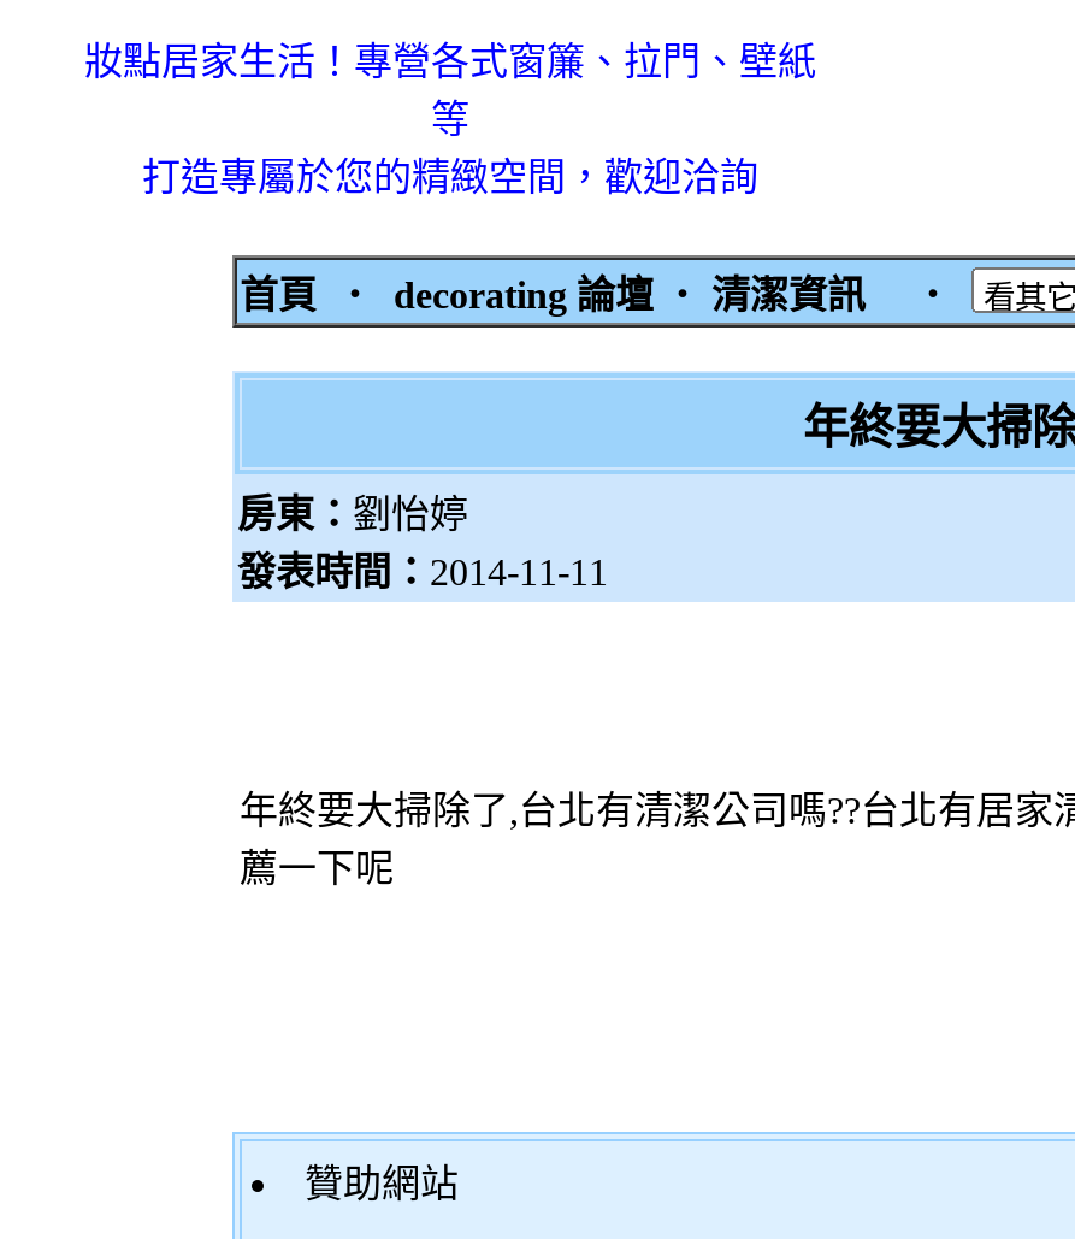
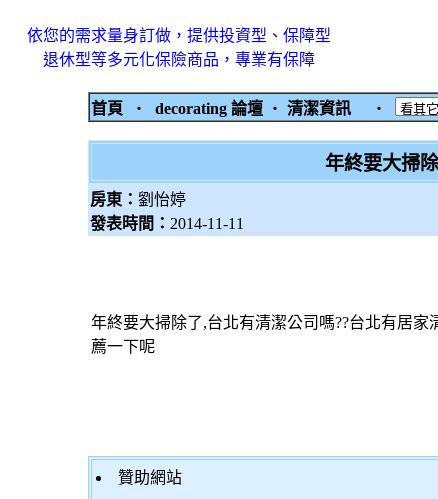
[84,41,816,197] 妝點居家生活！專營各式窗簾、拉門、壁紙 | 等 | 打造專屬於您的精緻空間，歡迎洽詢 -> [26,27,330,68] 依您的需求量身訂做，提供投資型、保障型 | 退休型等多元化保險商品，專業有保障

